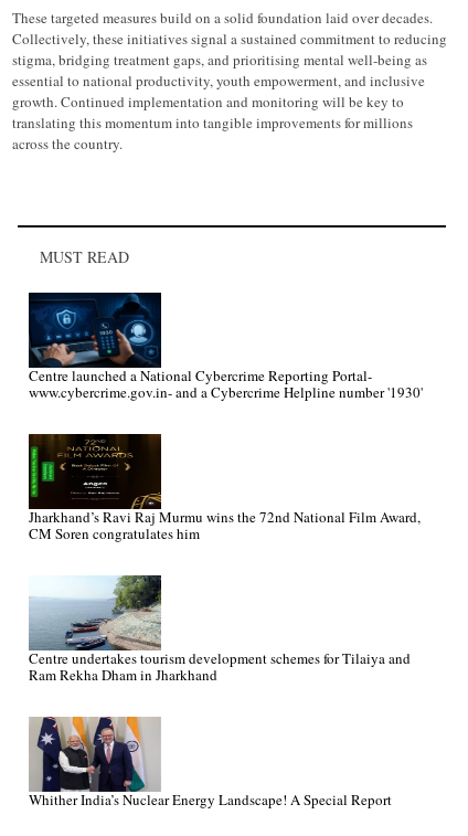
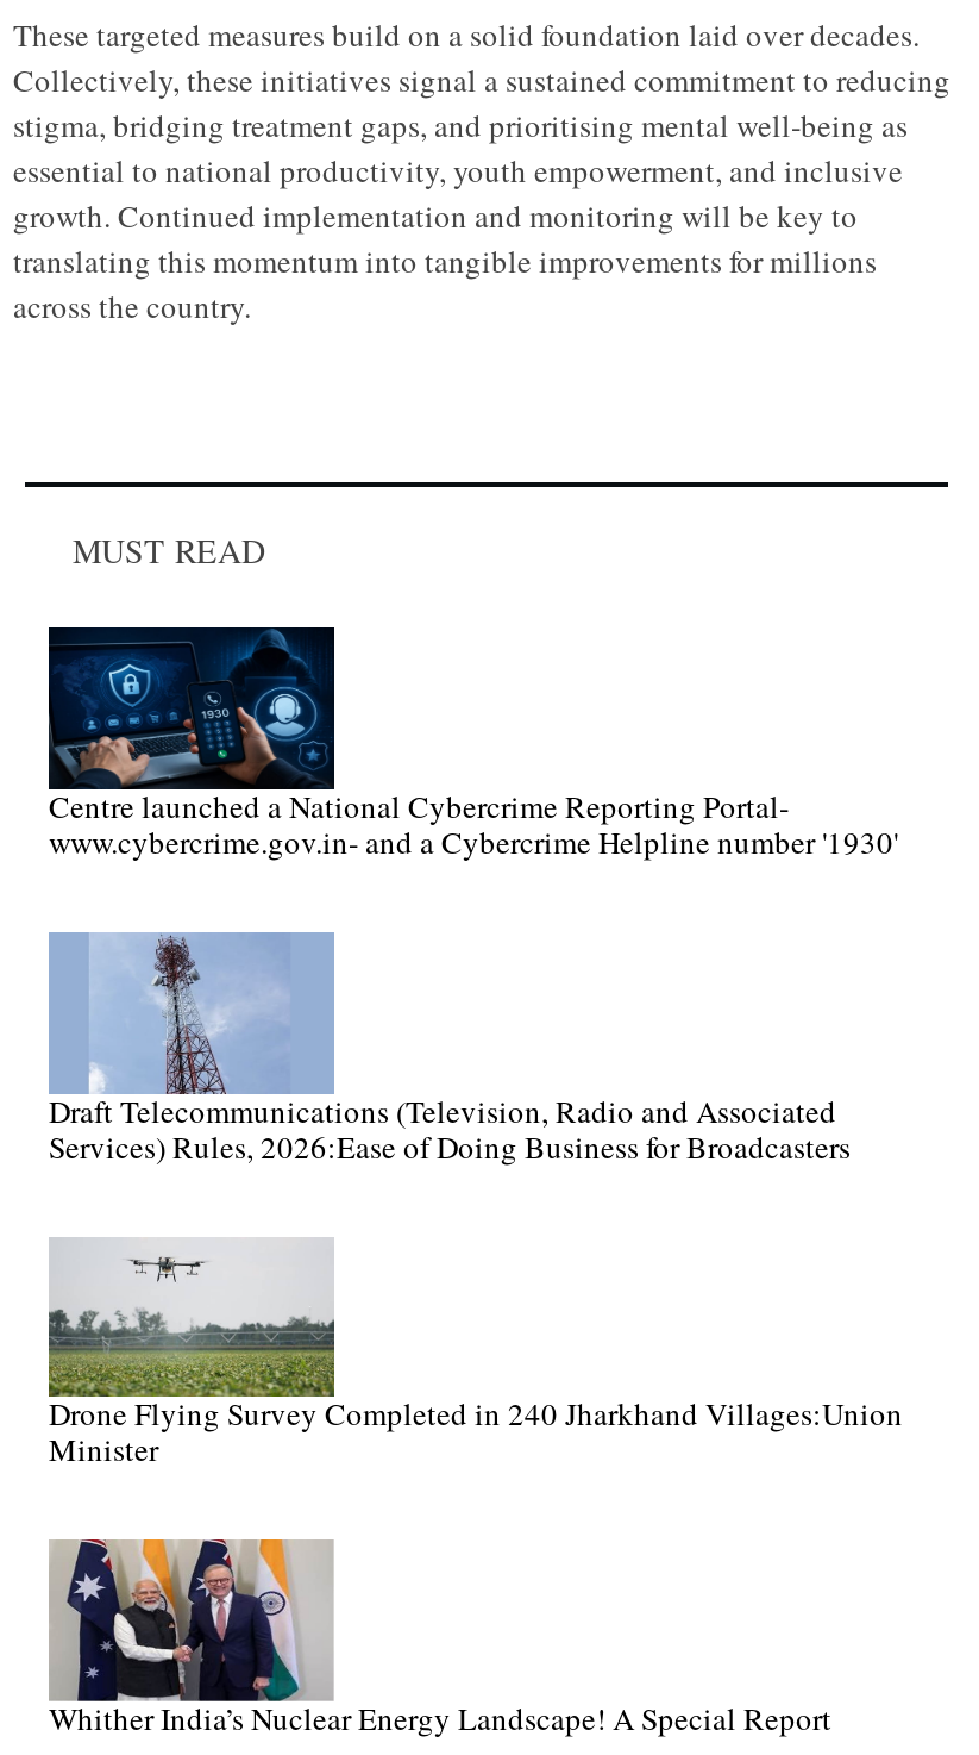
[28,433,421,543] [image] | Jharkhand’s Ravi Raj Murmu wins the 72nd National Film Award, | CM Soren congratulates him -> [49,932,851,1168] [image] | Draft Telecommunications (Television, Radio and Associated | Services) Rules, 2026:Ease of Doing Business for Broadcasters
[29,574,411,685] [image] | Centre undertakes tourism development schemes for Tilaiya and | Ram Rekha Dham in Jharkhand -> [46,1237,903,1471] [image] | Drone Flying Survey Completed in 240 Jharkhand Villages:Union | Minister

